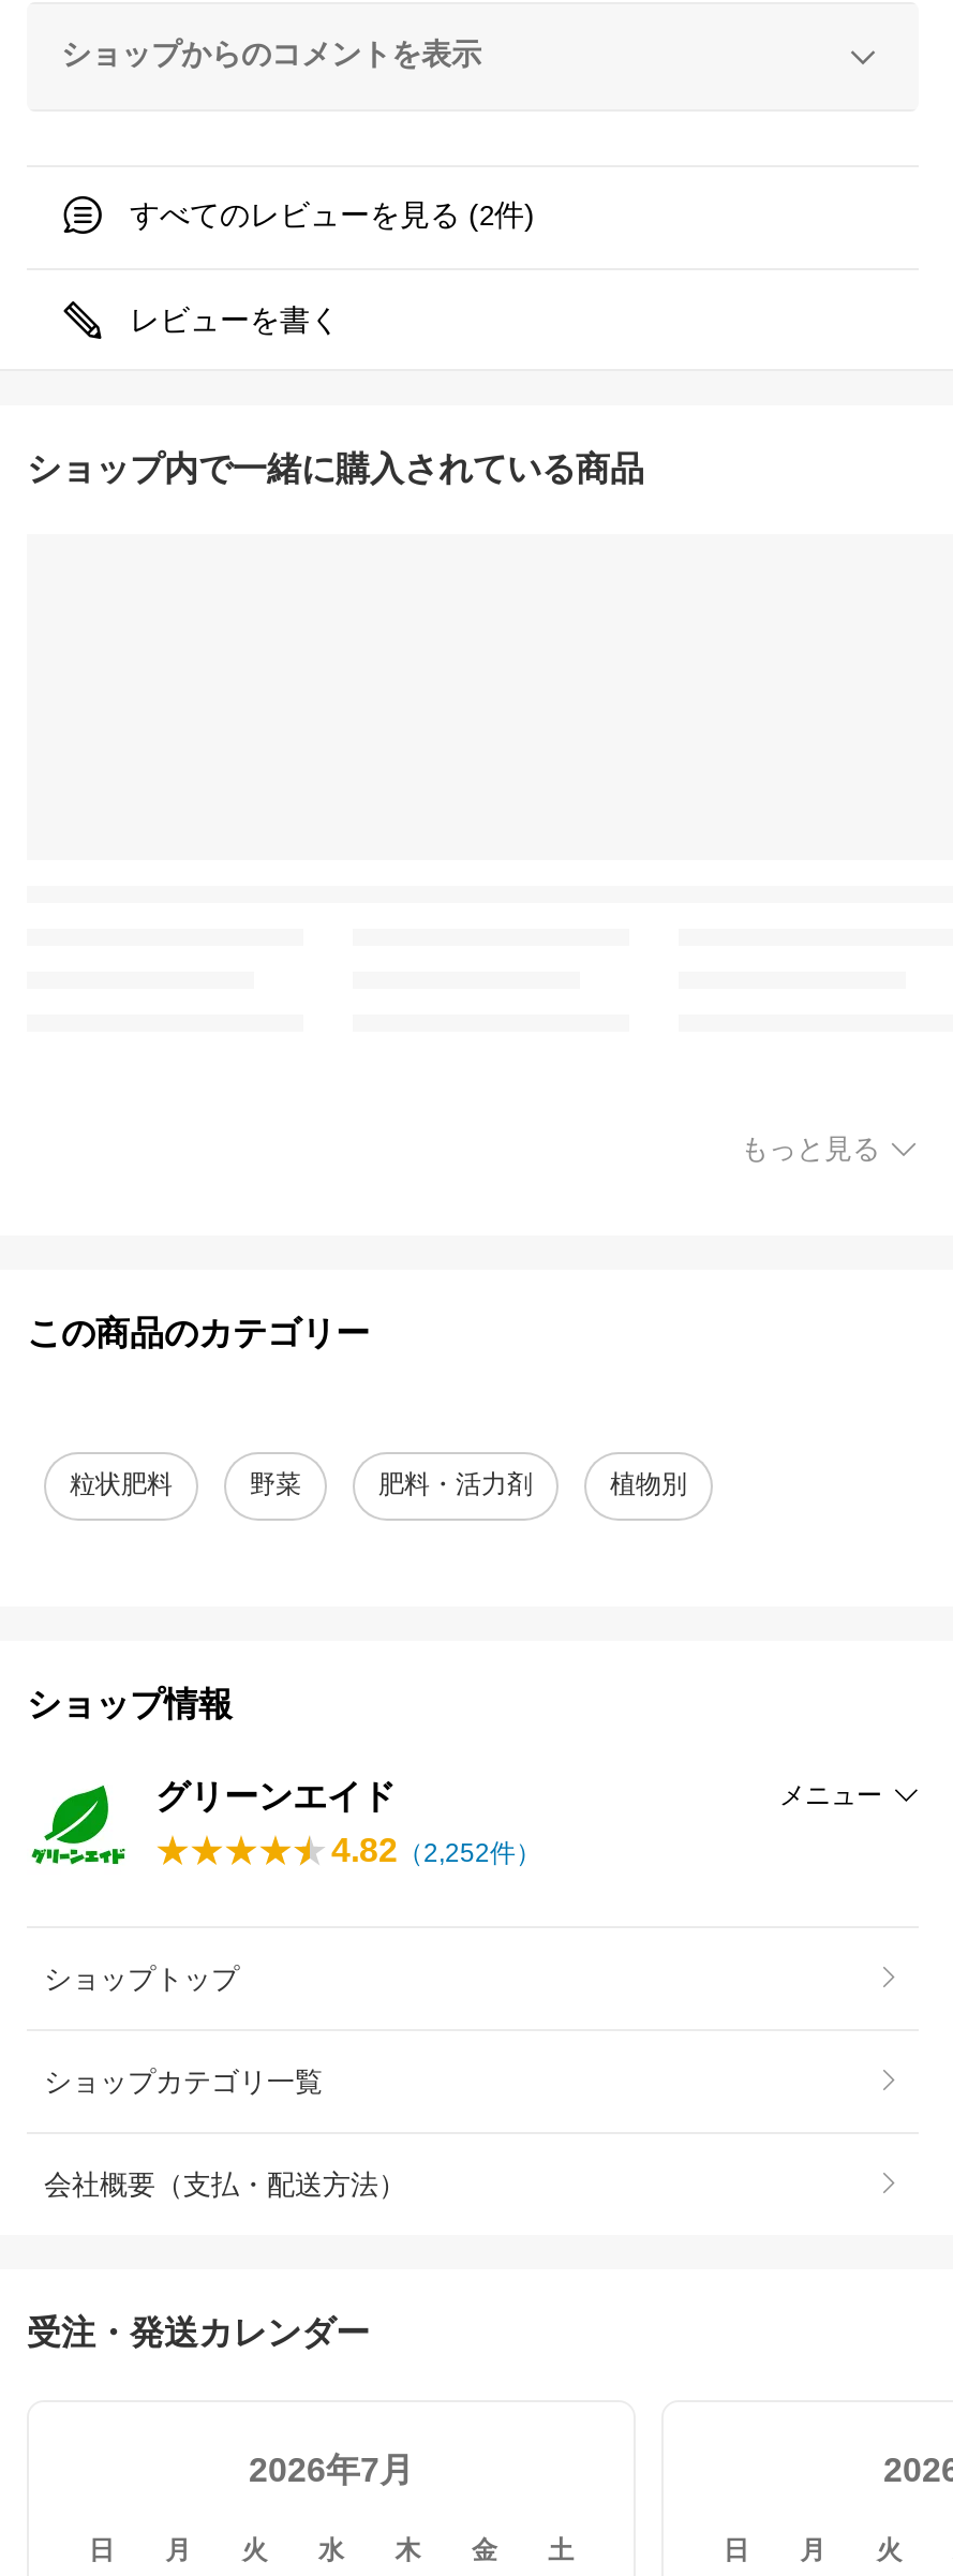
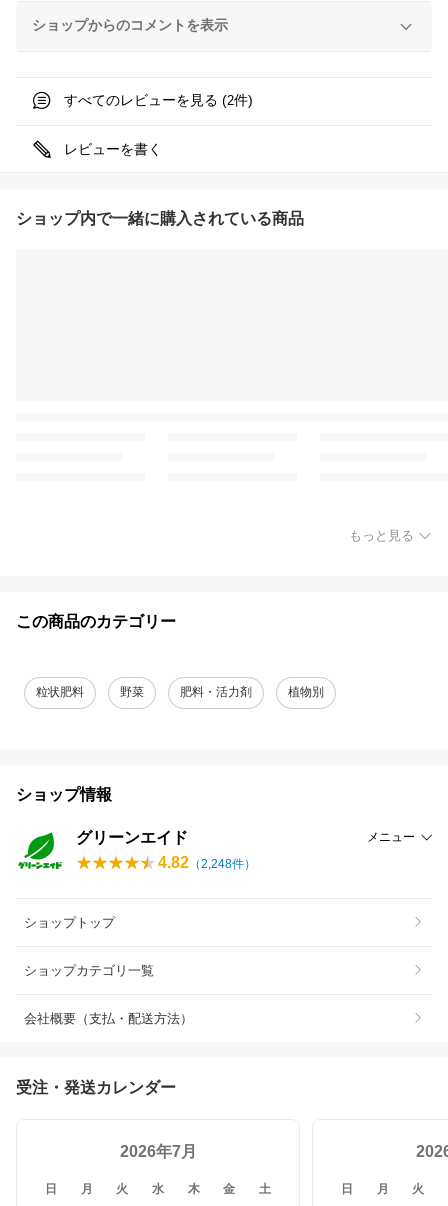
[331,1831,541,1867] 4.82（2,252件） -> [158,853,256,870] 4.82（2,248件）

